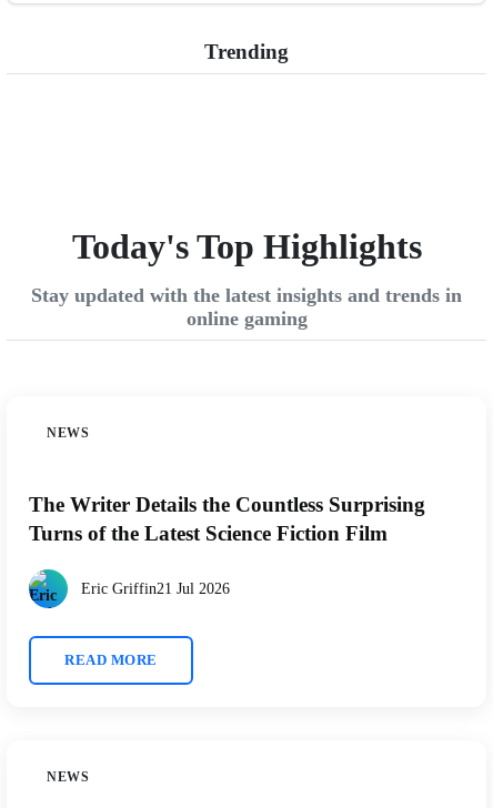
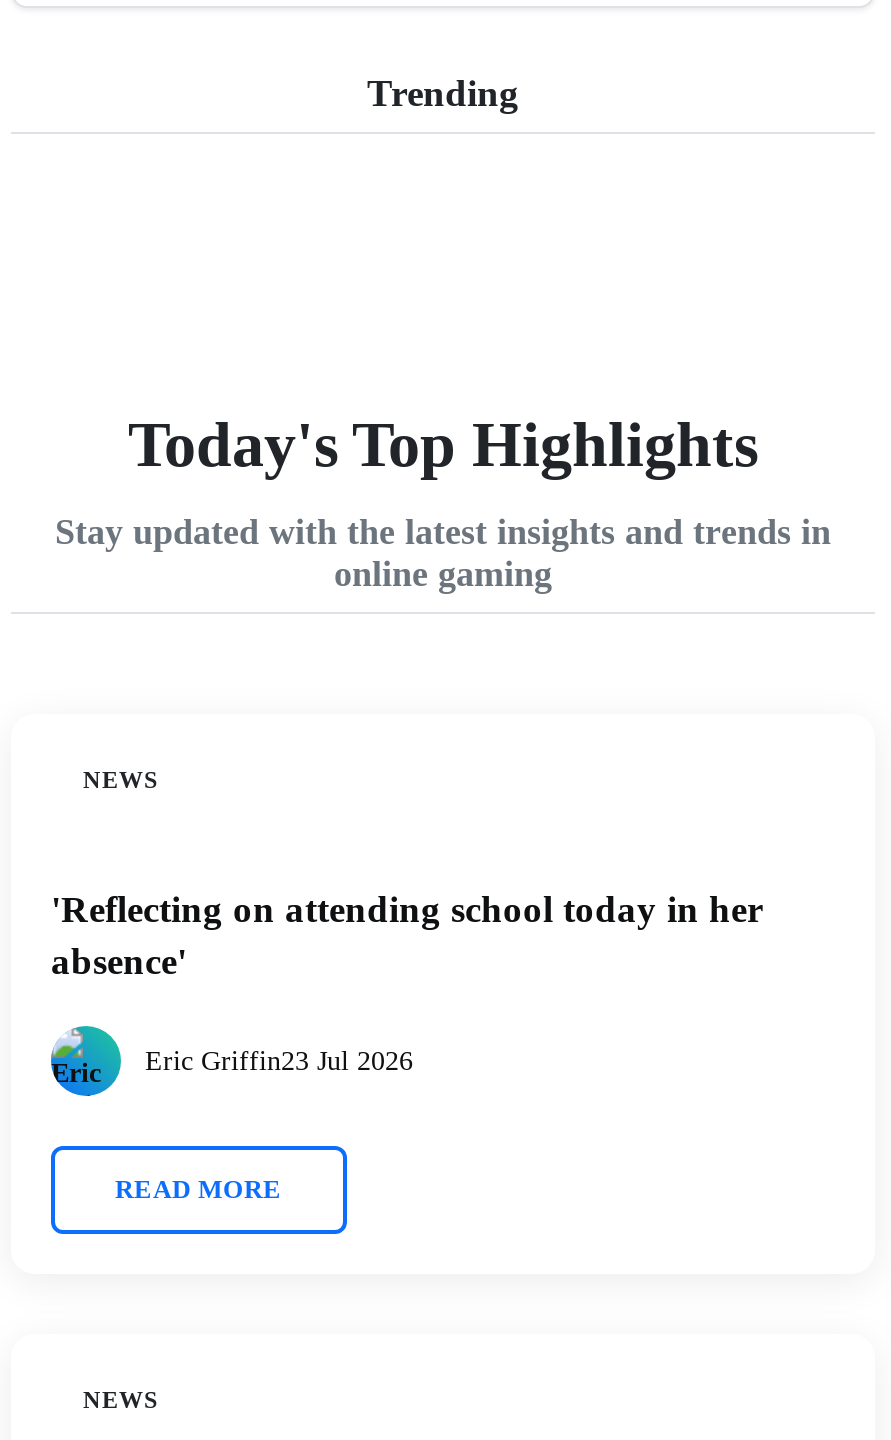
[29,493,425,545] The Writer Details the Countless Surprising | Turns of the Latest Science Fiction Film -> [51,889,763,983] 'Reflecting on attending school today in her | absence'
[81,580,230,597] Eric Griffin21 Jul 2026 -> [145,1045,413,1075] Eric Griffin23 Jul 2026

